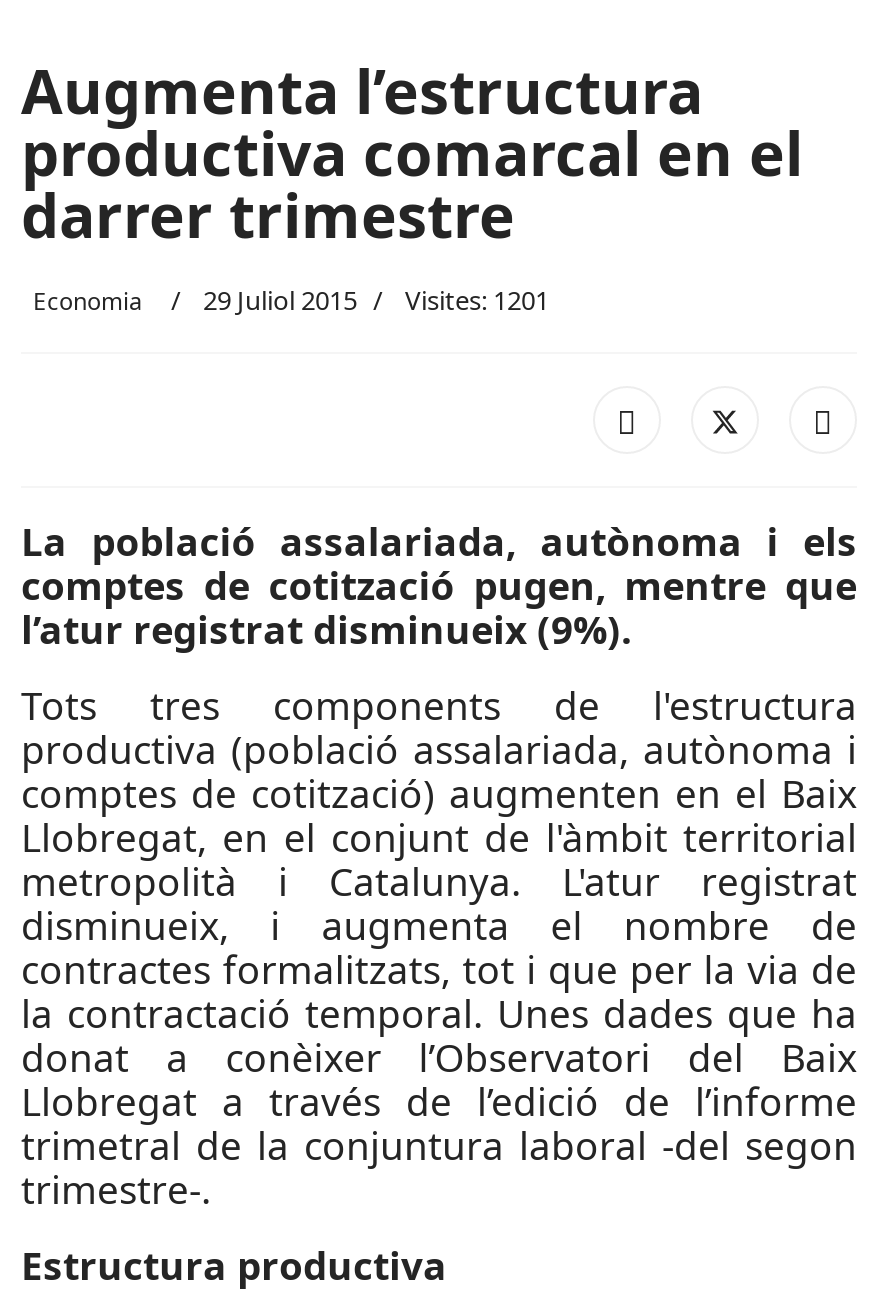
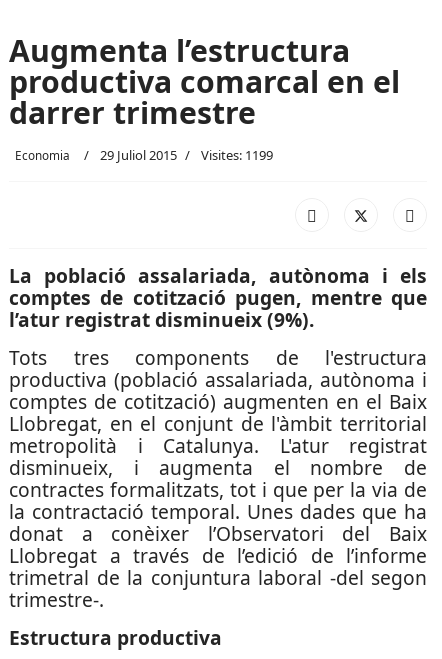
[33,282,549,318] Economia 29 Juliol 2015 Visites: 1201 -> [15,146,273,164] Economia 29 Juliol 2015 Visites: 1199

